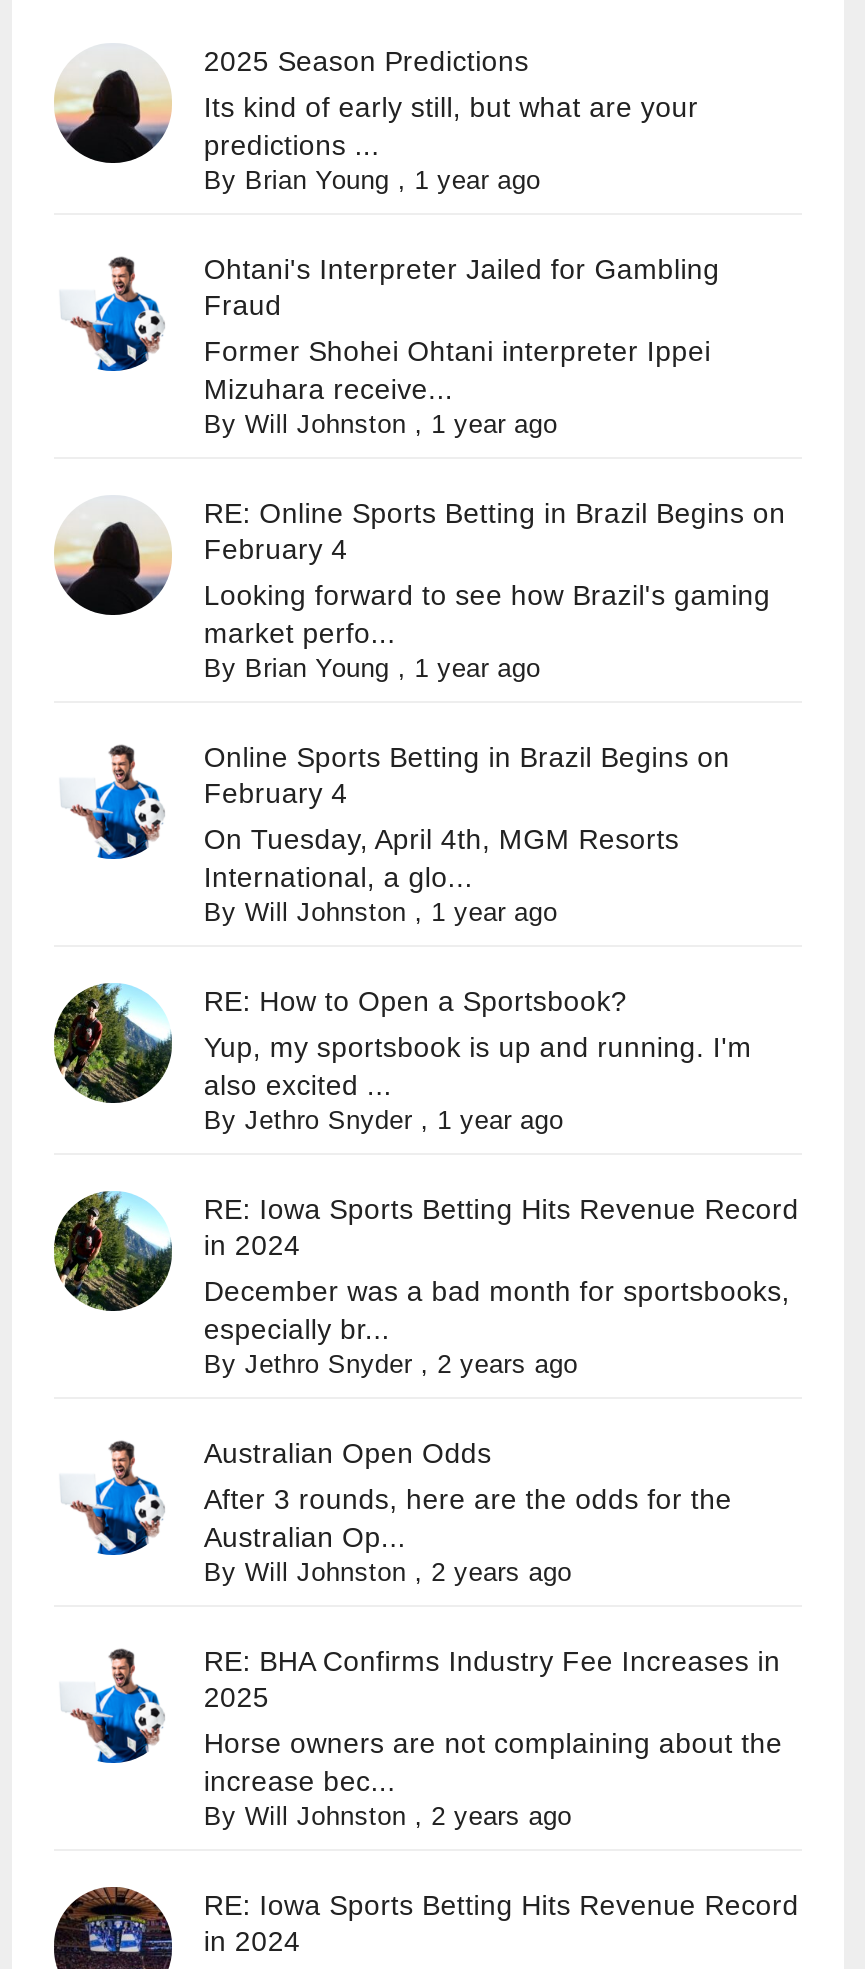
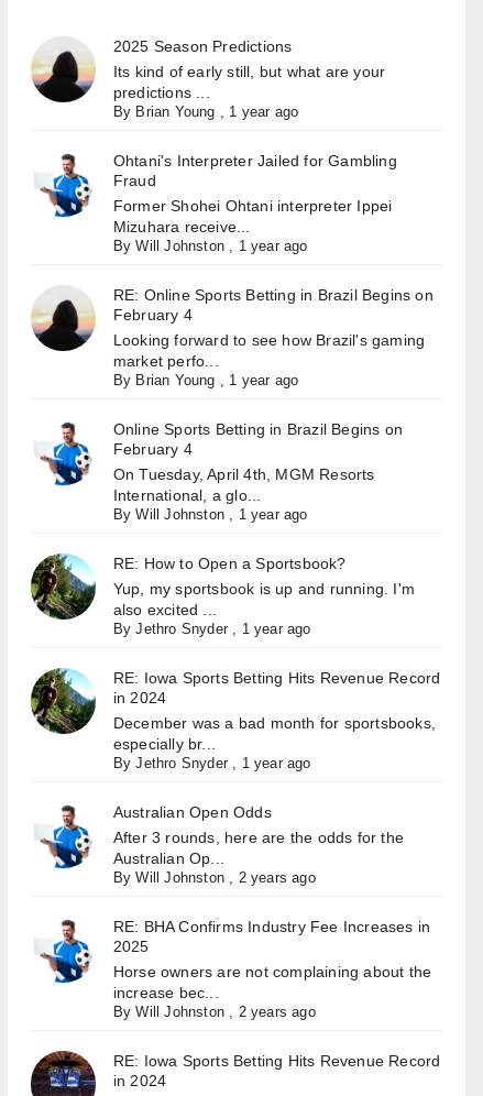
[204,1350,578,1380] By Jethro Snyder, 2 years ago -> [113,755,311,772] By Jethro Snyder, 1 year ago

